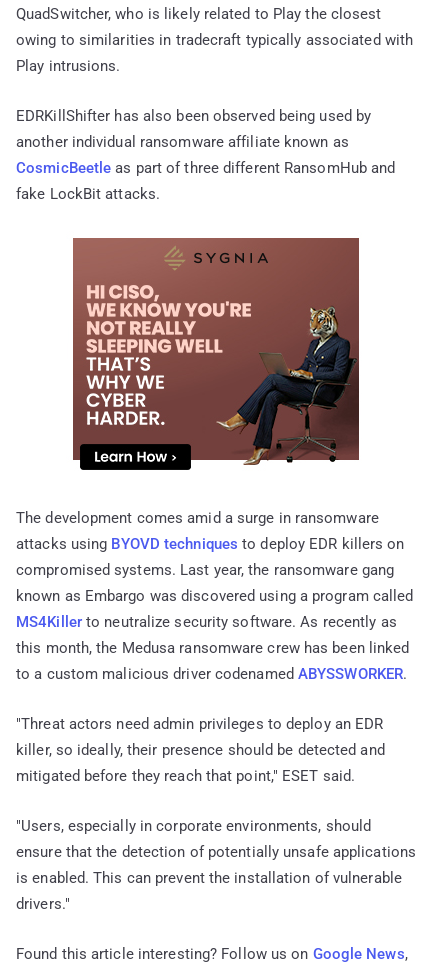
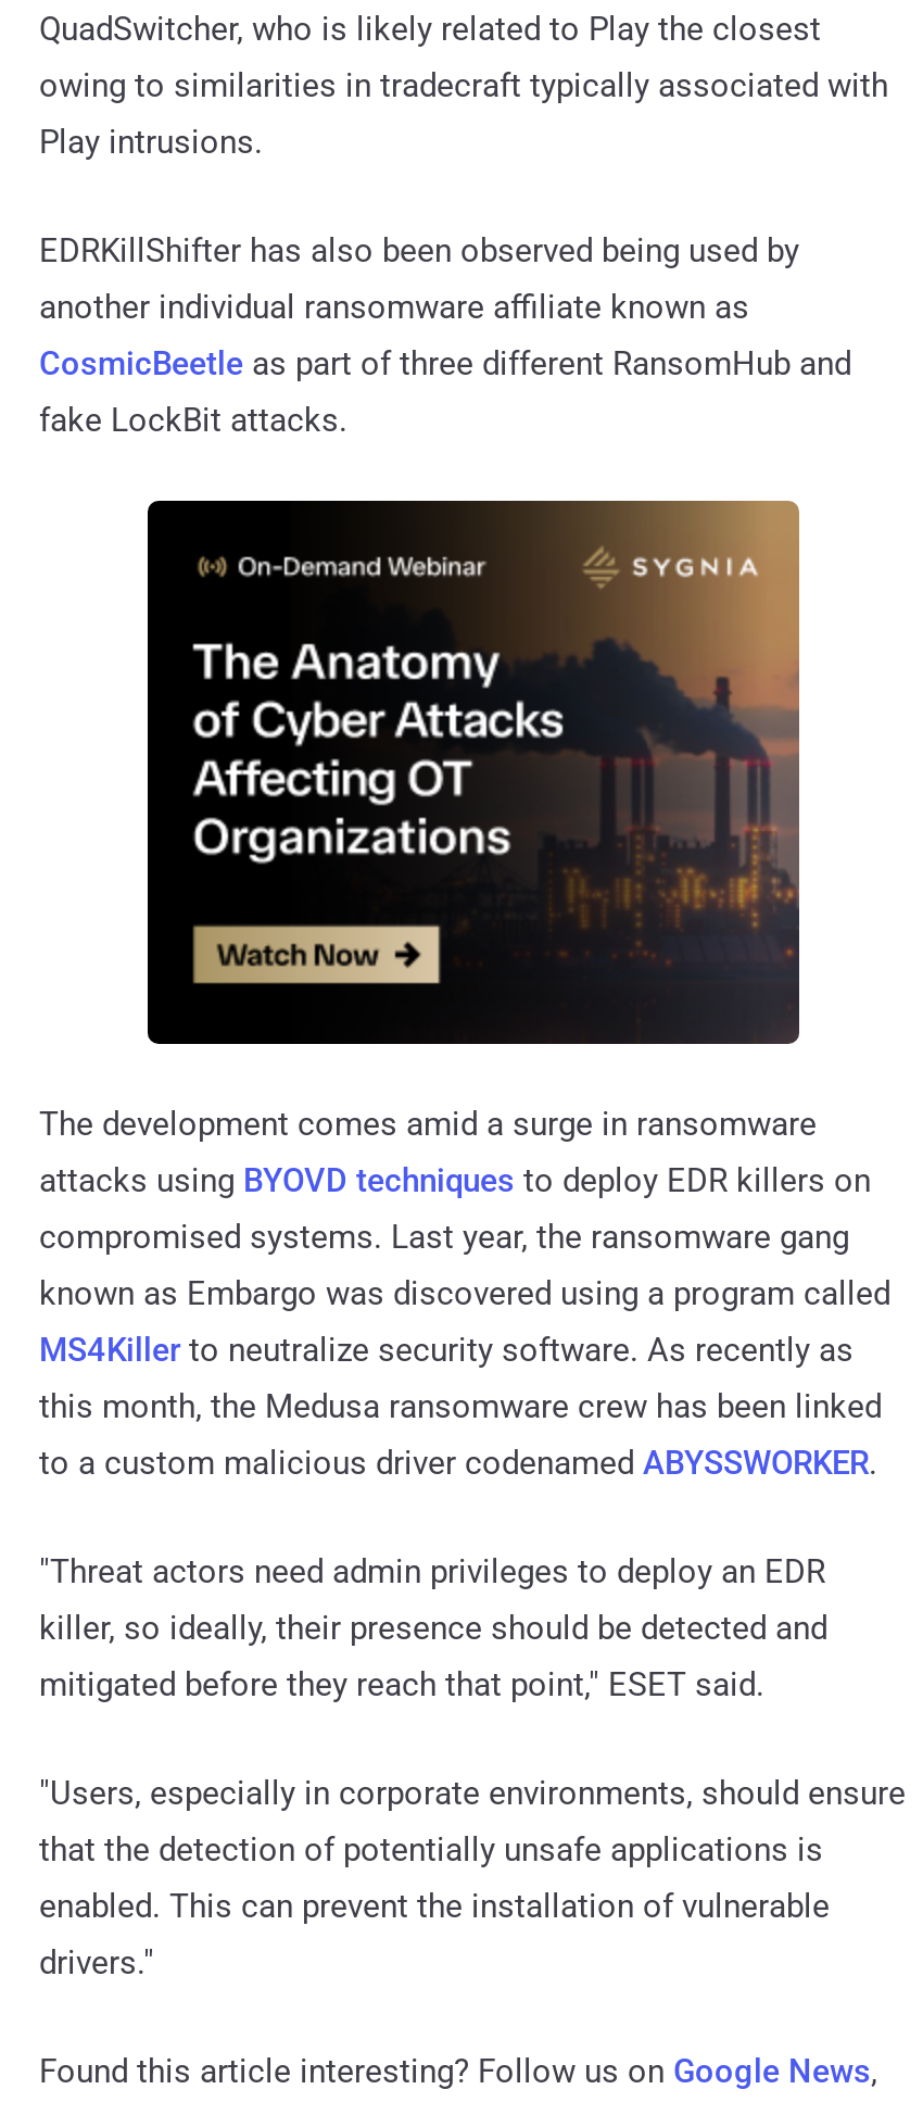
[66,231,366,481] [image] -> [146,499,801,1046] [image]

